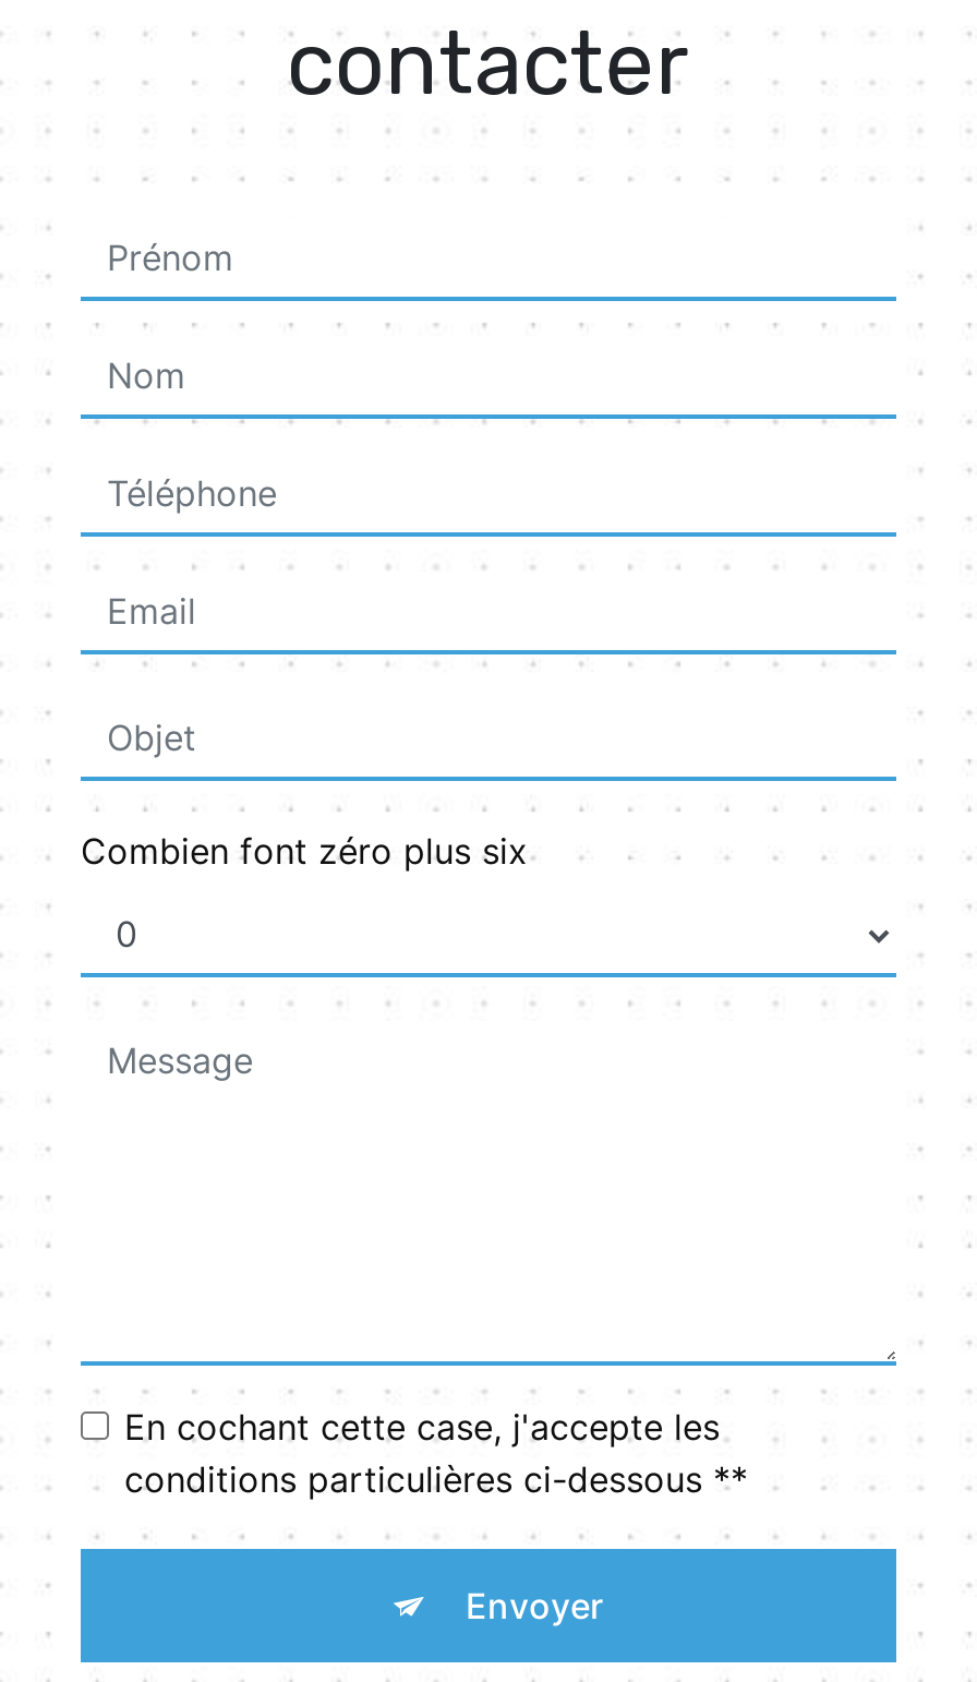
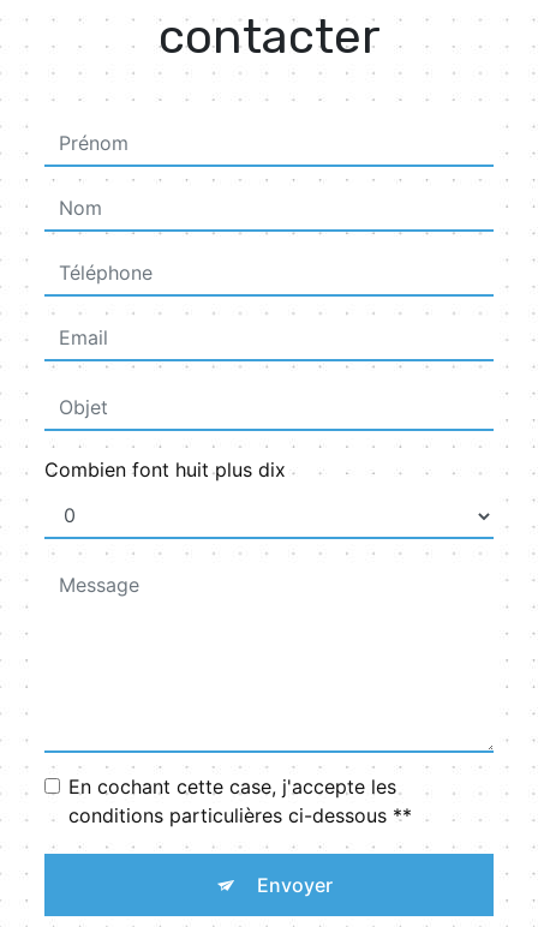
[81,829,528,873] Combien font zéro plus six -> [44,457,286,482] Combien font huit plus dix

